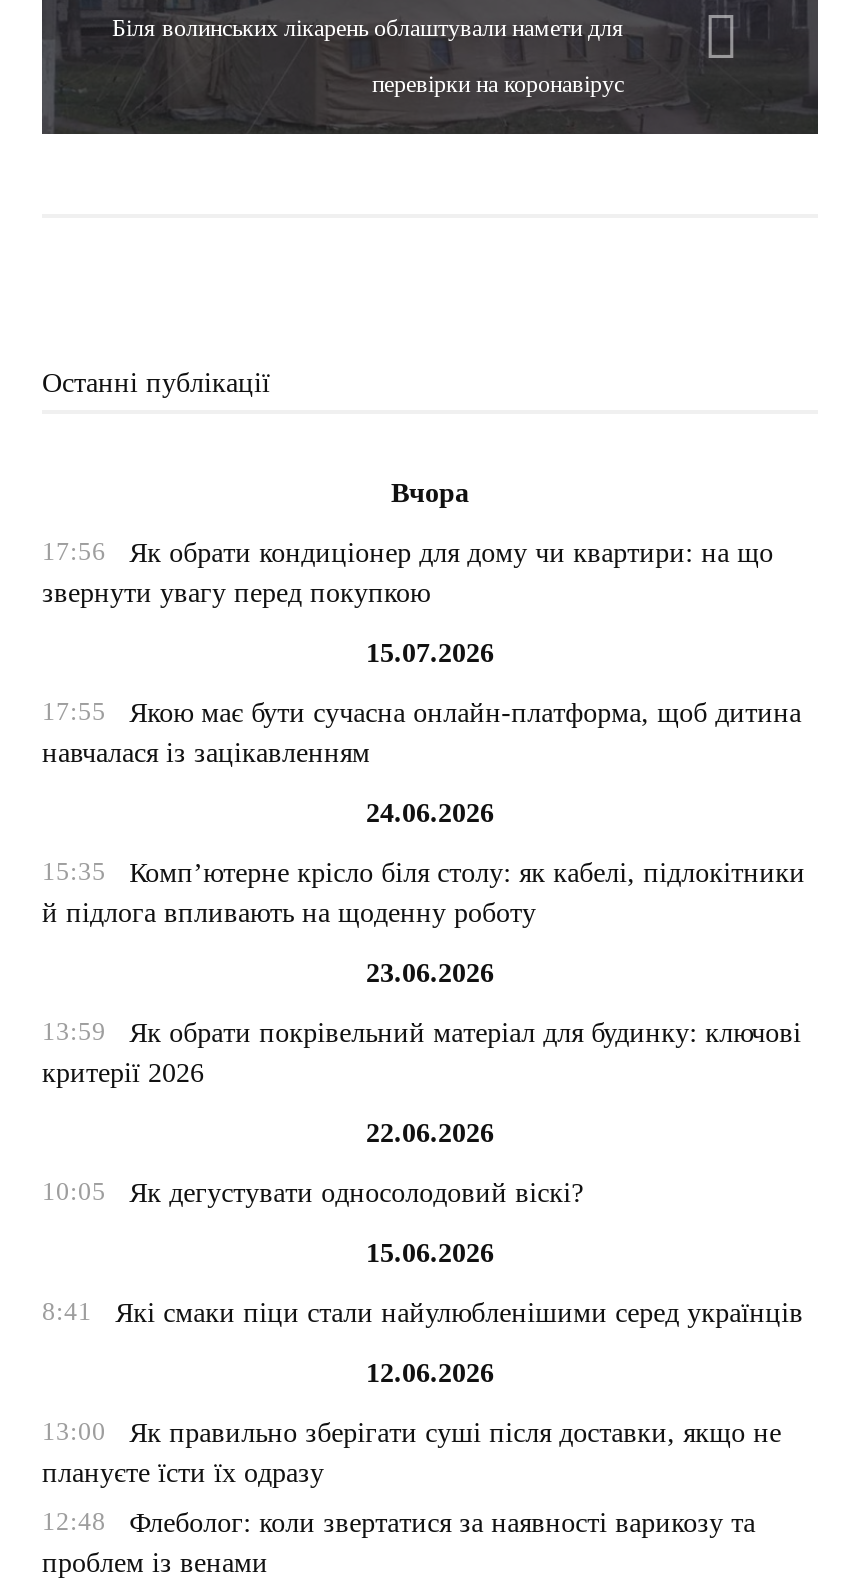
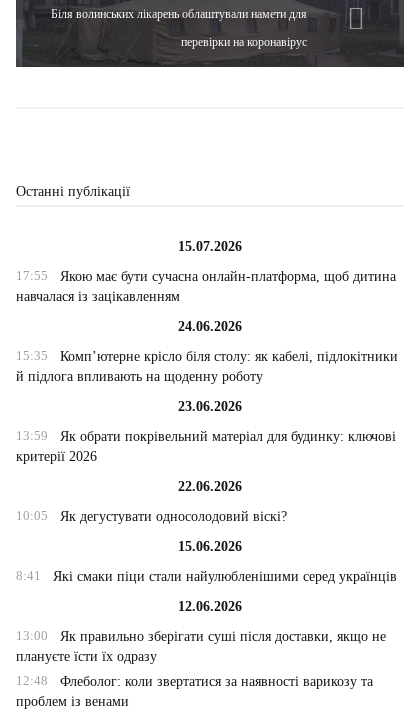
[42,479,773,609] Вчора | 17:56 | Як обрати кондиціонер для дому чи квартири: на що | звернути увагу перед покупкою -> none

